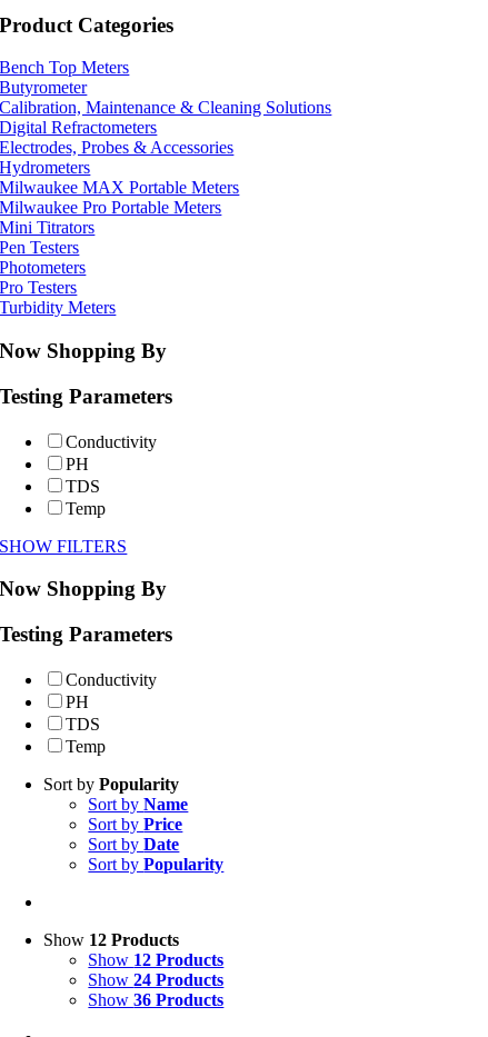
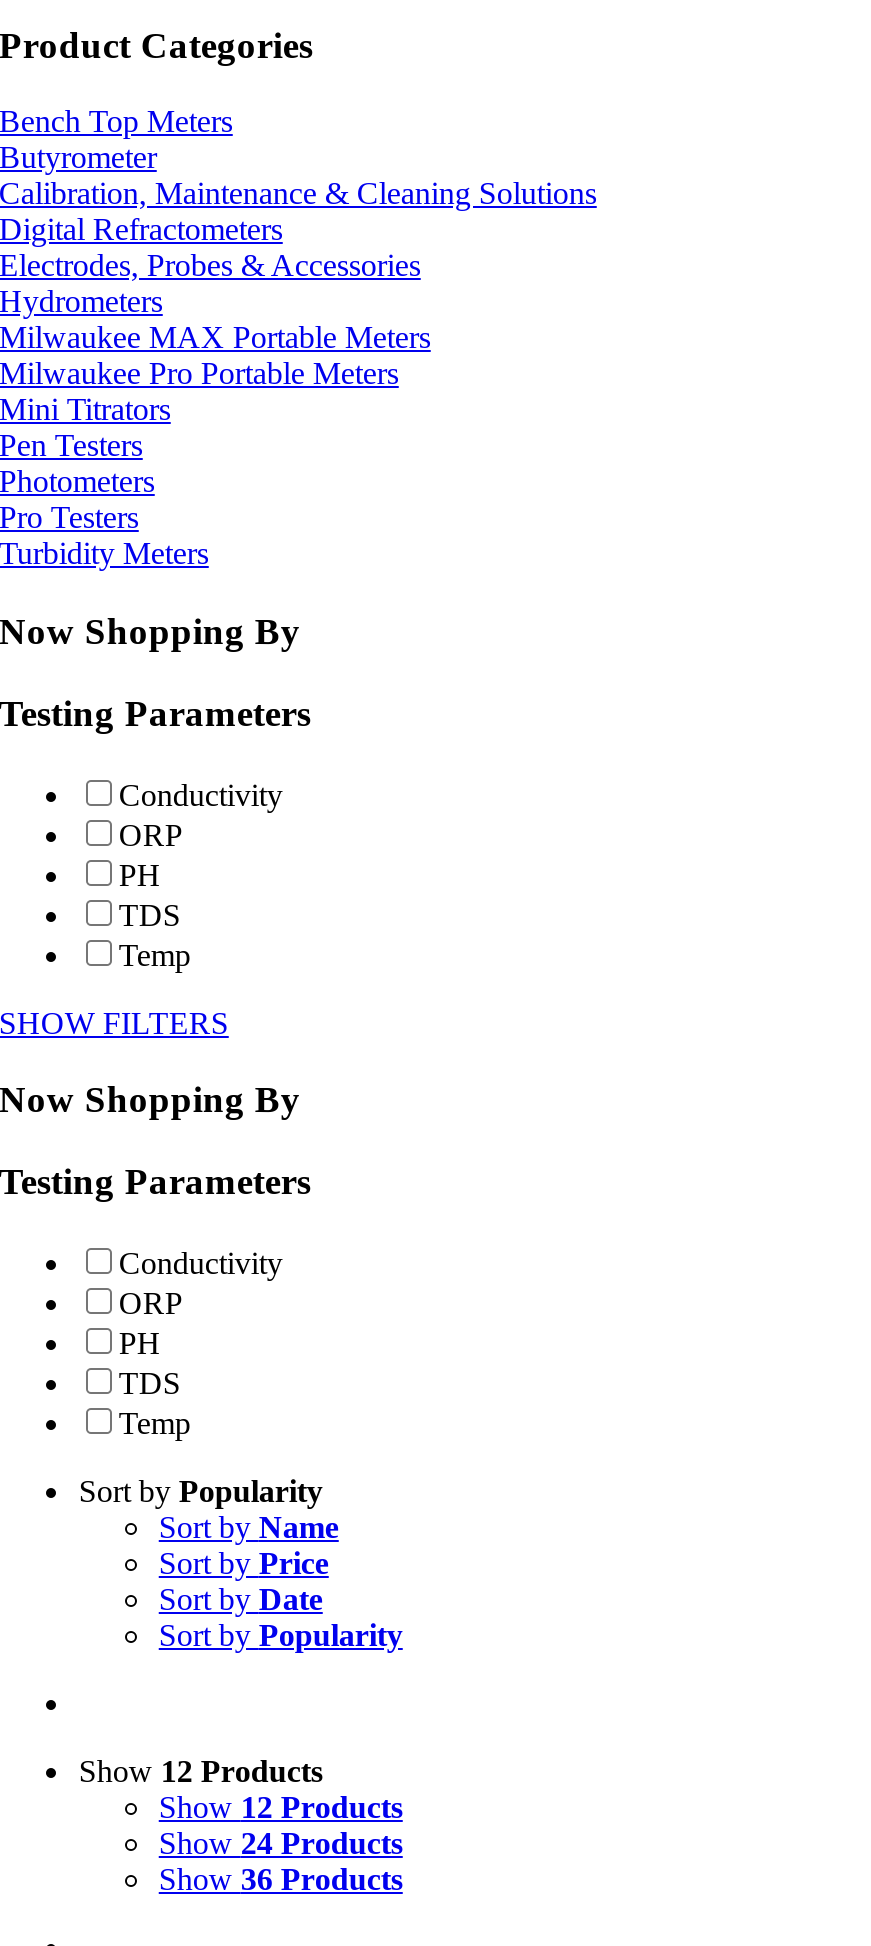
none -> [119,817,183,851] ORP
none -> [119,1286,183,1320] ORP

